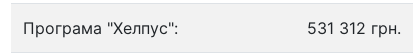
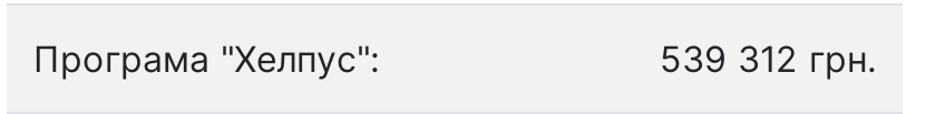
[307,18,401,38] 531 312 грн. -> [660,36,876,80] 539 312 грн.

